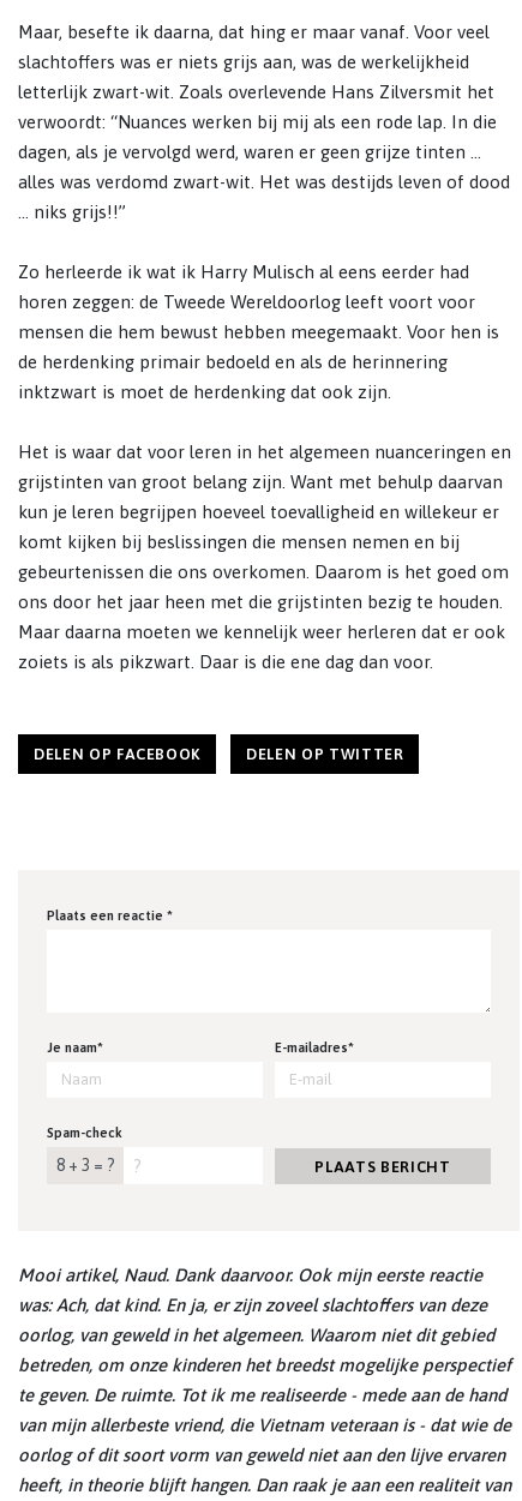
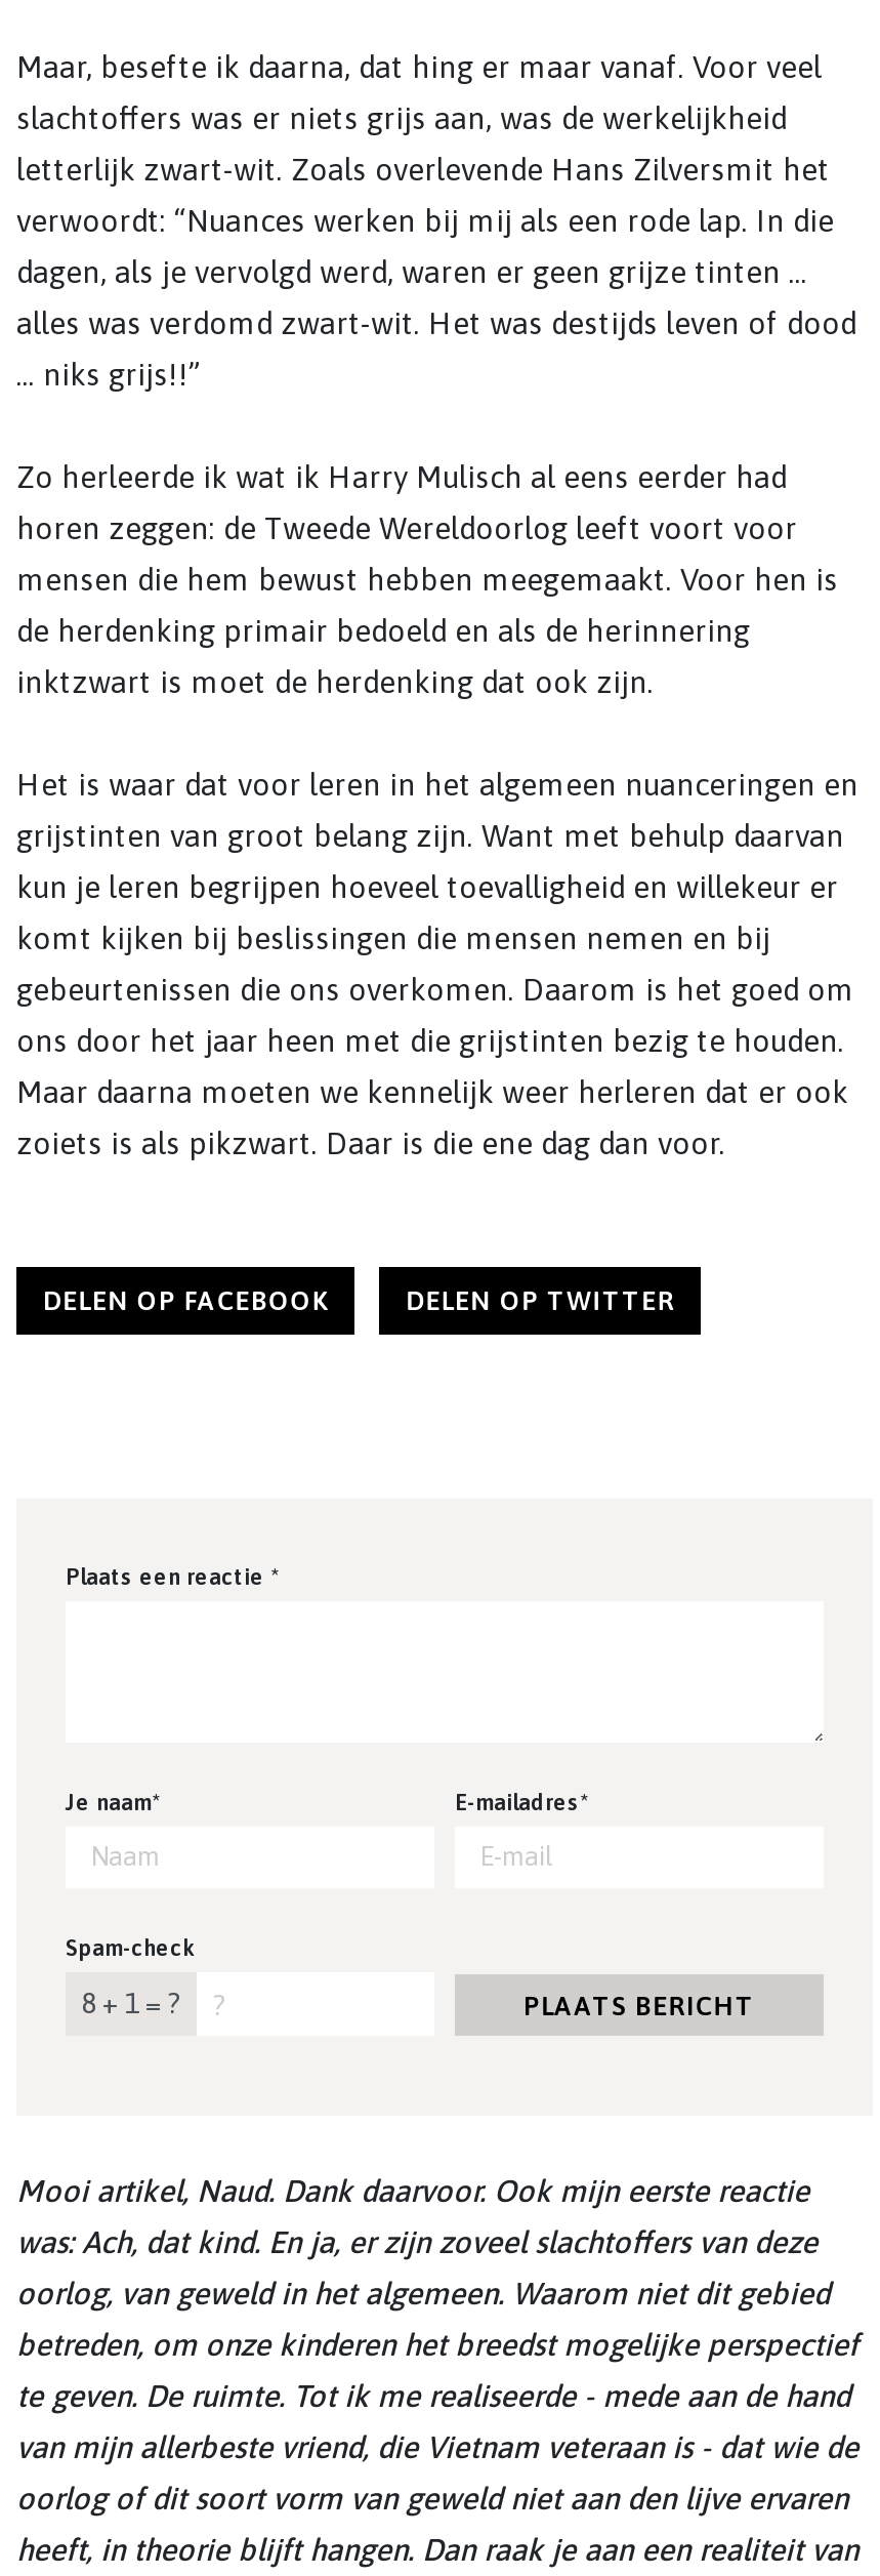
[56,1155,115,1175] 8 + 3 = ? -> [82,1987,182,2019] 8 + 1 = ?

